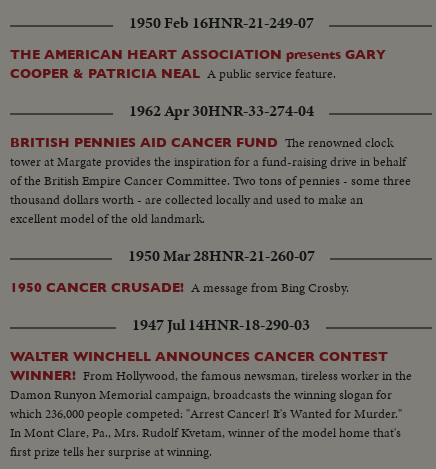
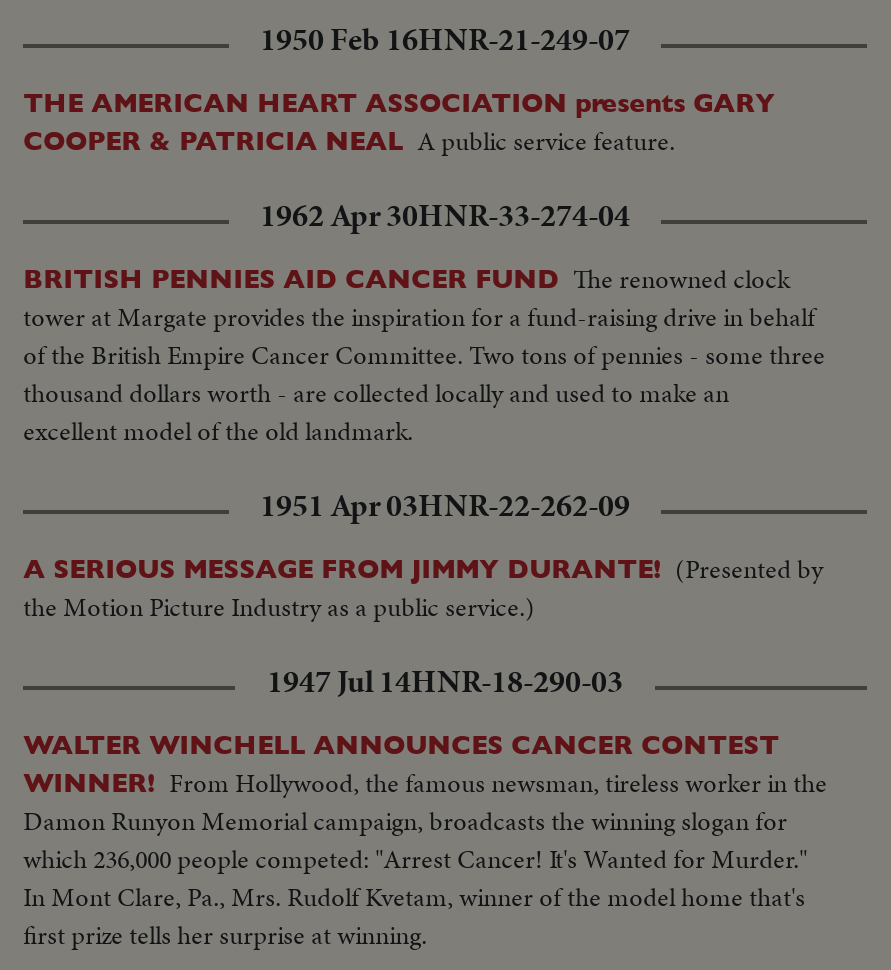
[127,245,314,267] 1950 Mar 28HNR-21-260-07 -> [260,483,630,527] 1951 Apr 03HNR-22-262-09
[10,278,349,297] 1950 CANCER CRUSADE! A message from Bing Crosby. -> [23,549,823,625] A SERIOUS MESSAGE FROM JIMMY DURANTE! (Presented by | the Motion Picture Industry as a public service.)

